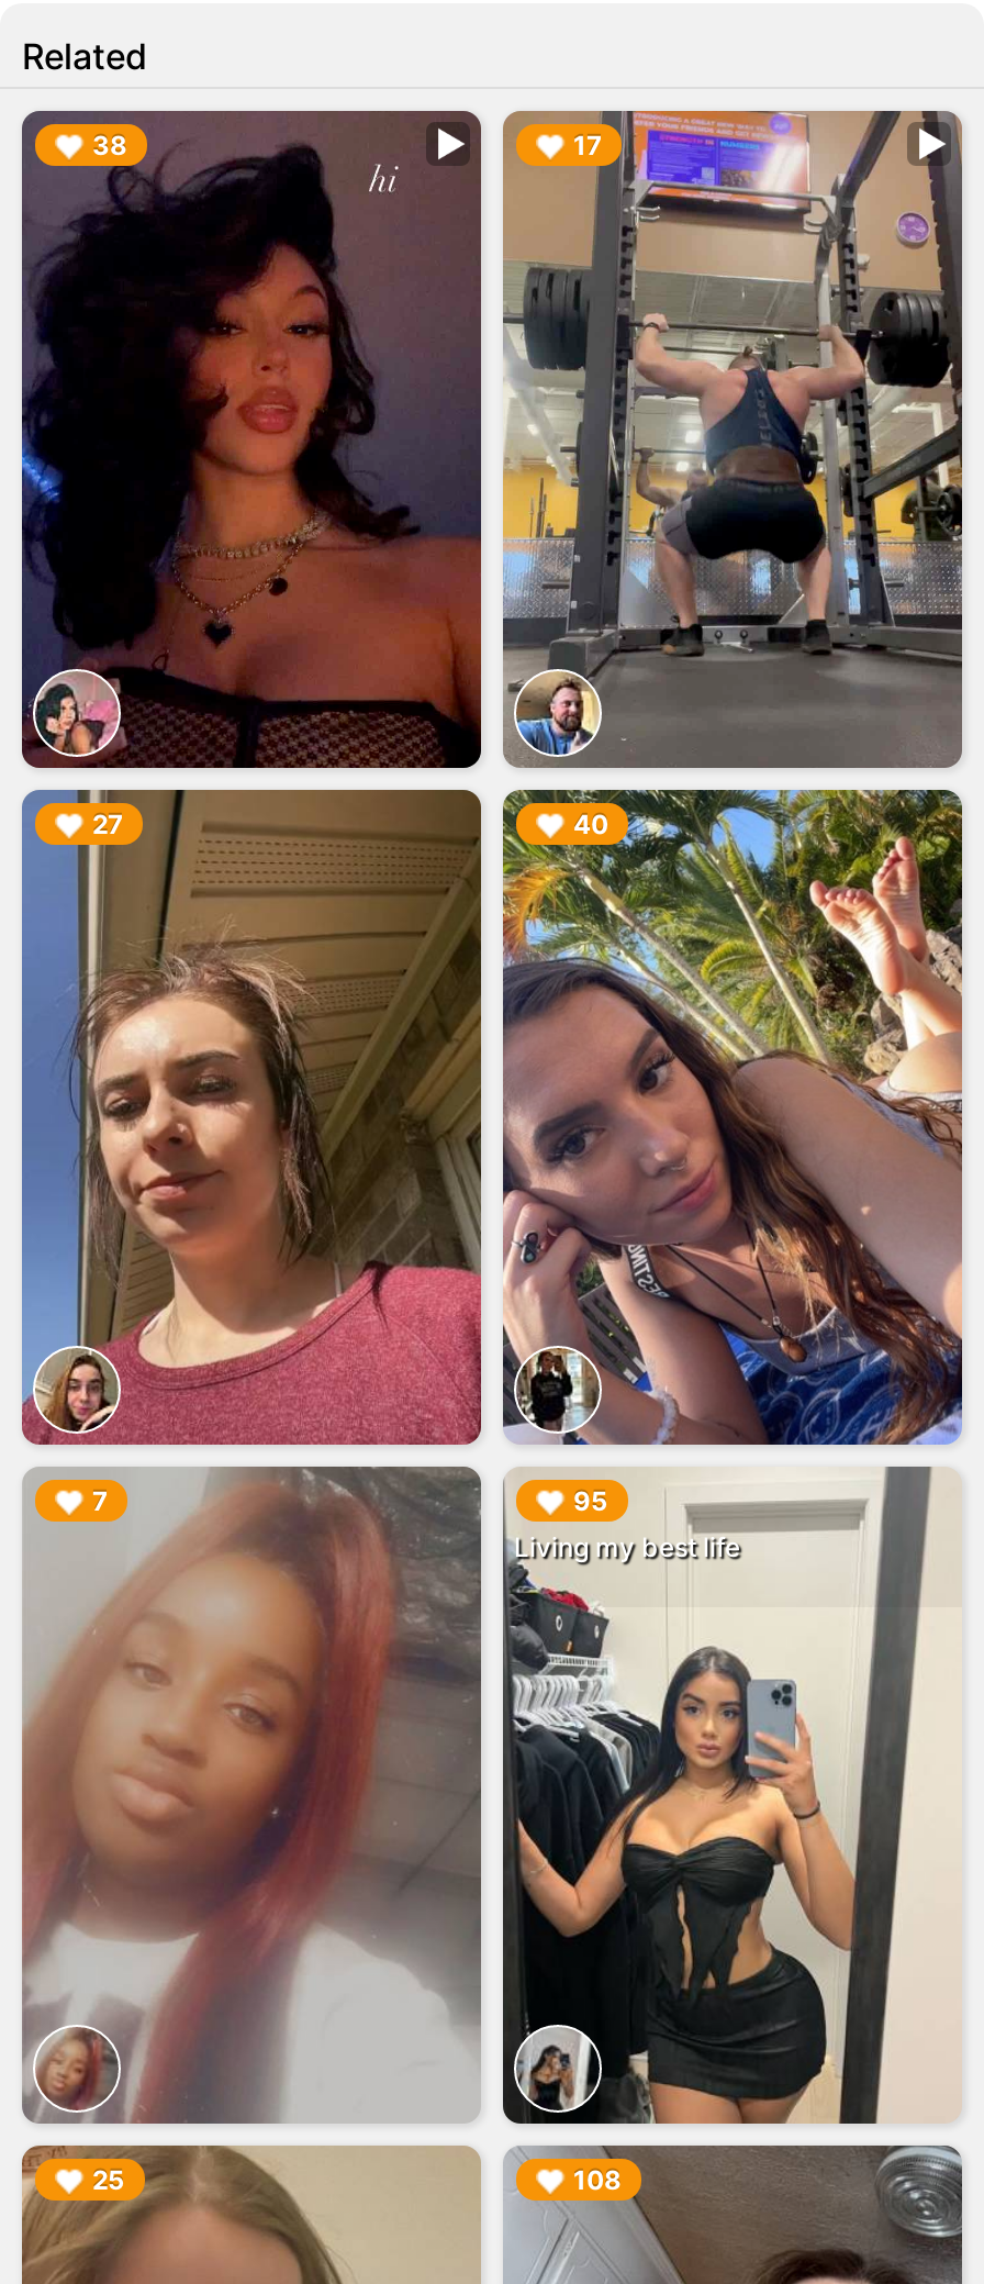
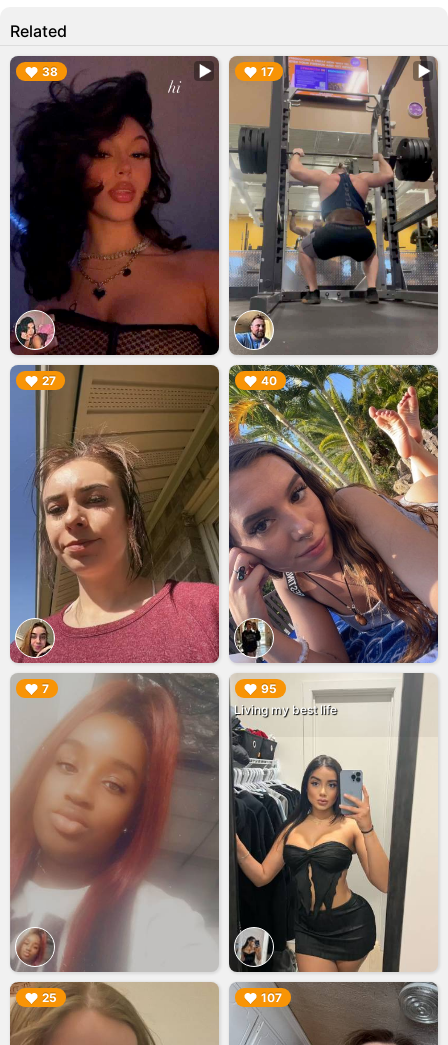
[573,2165,622,2196] 108 -> [261,991,282,1005] 107

